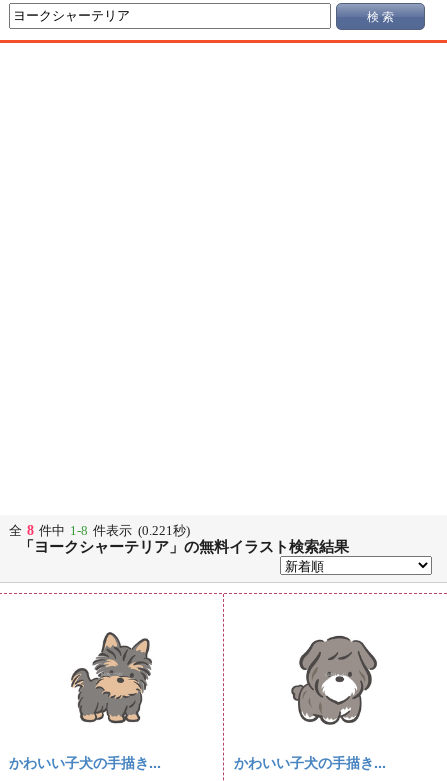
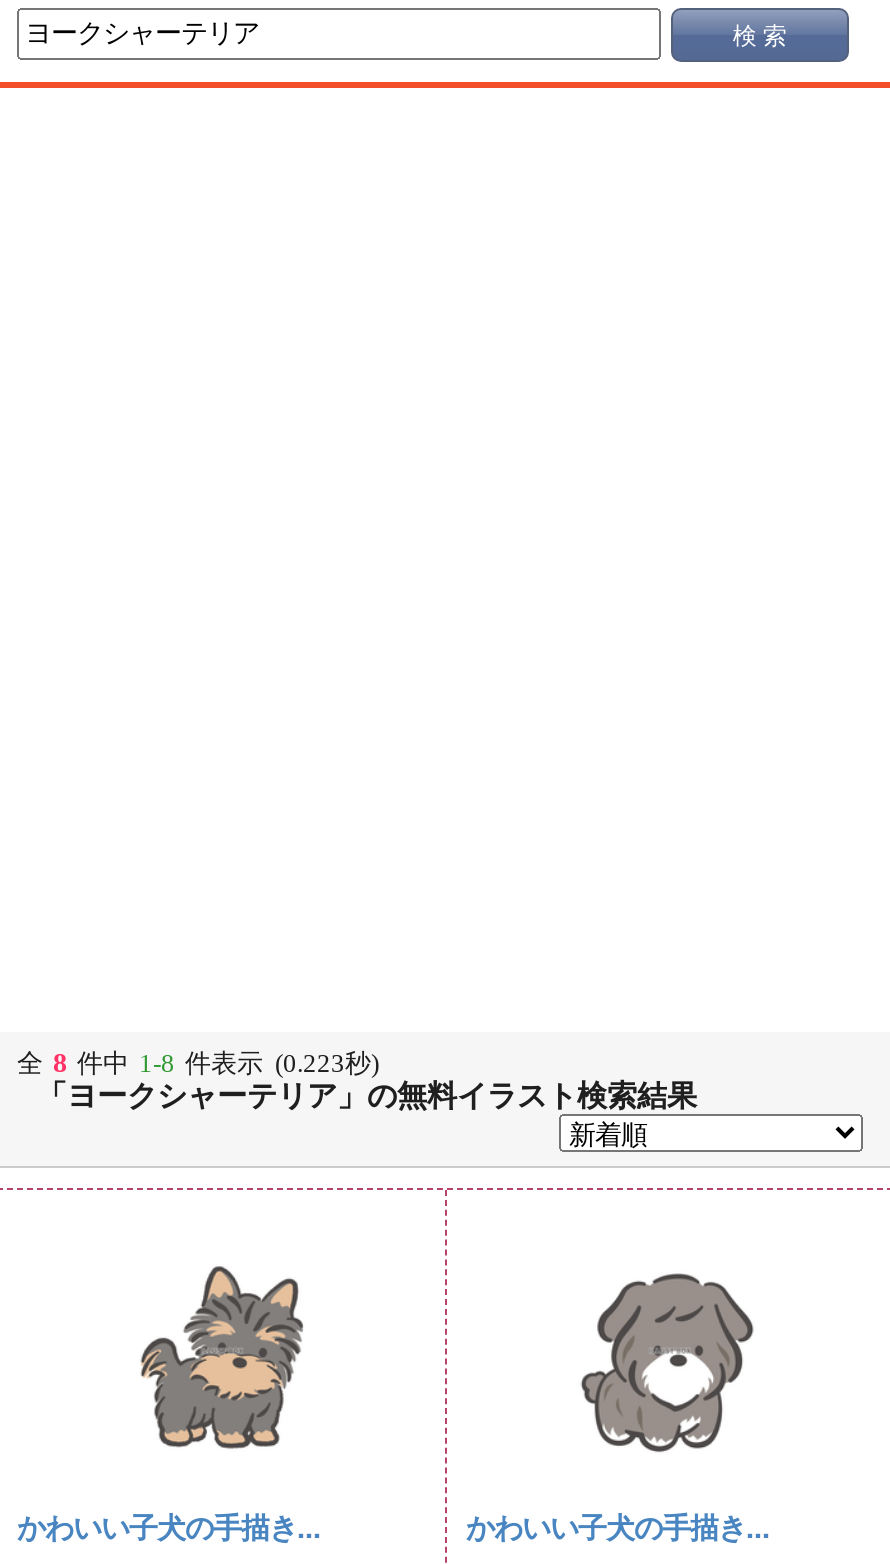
[9,522,190,538] 全 8 件中 1-8 件表示 (0.221秒) -> [17,1046,379,1078] 全 8 件中 1-8 件表示 (0.223秒)

